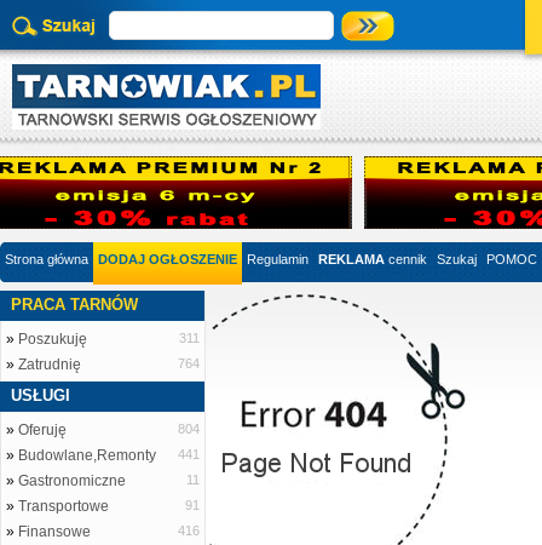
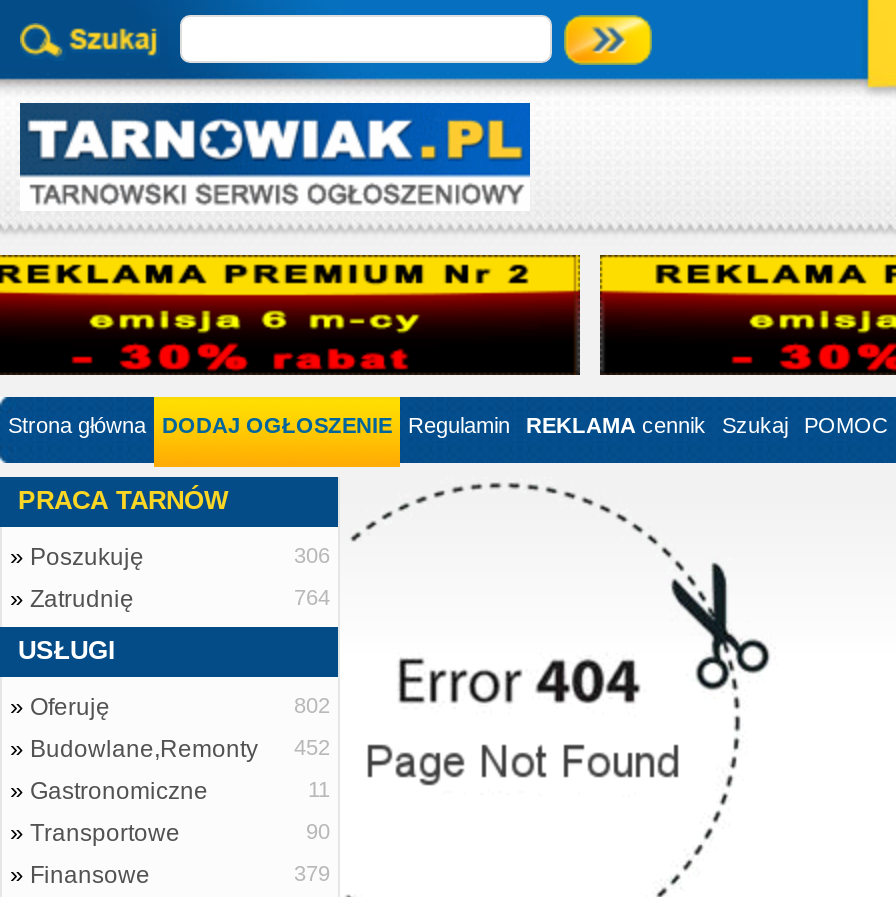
[179,331,200,345] 311 -> [294,543,330,567] 306
[178,421,200,436] 804 -> [294,693,330,717] 802
[6,447,200,464] » Budowlane,Remonty 441 -> [10,735,330,763] » Budowlane,Remonty 452
[185,498,200,512] 91 -> [306,819,330,843] 90
[178,523,200,538] 416 -> [294,861,330,885] 379

